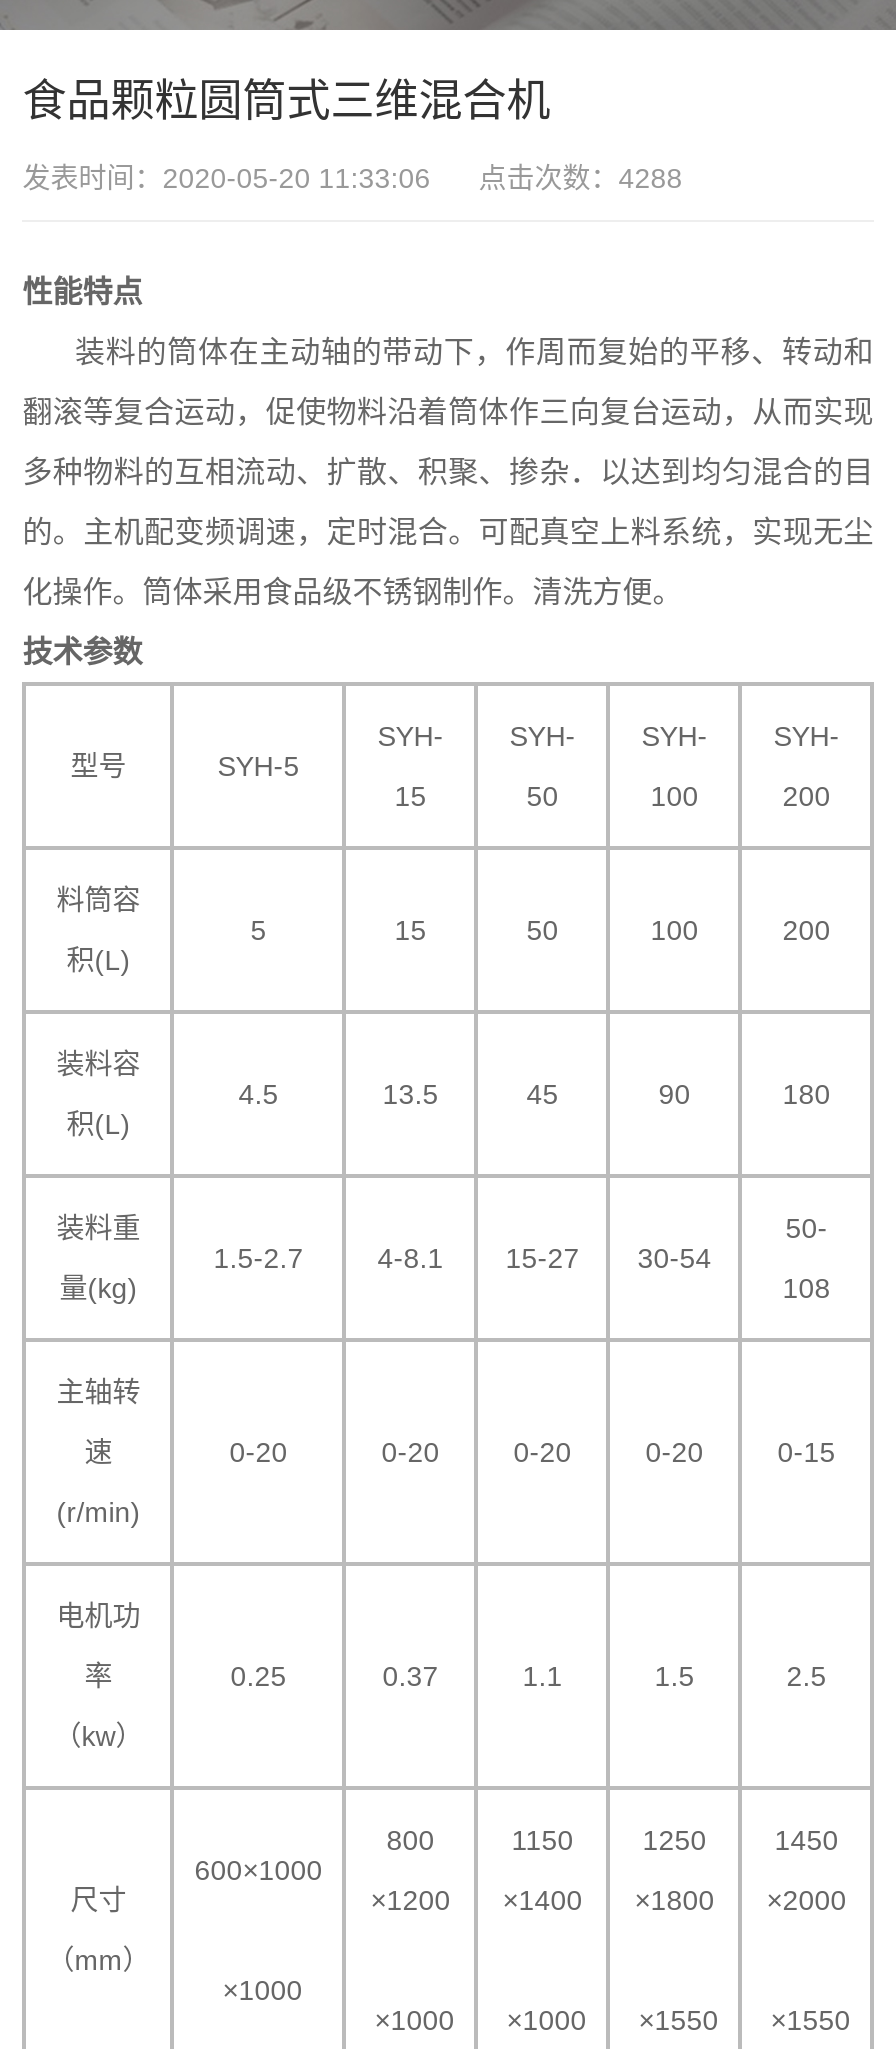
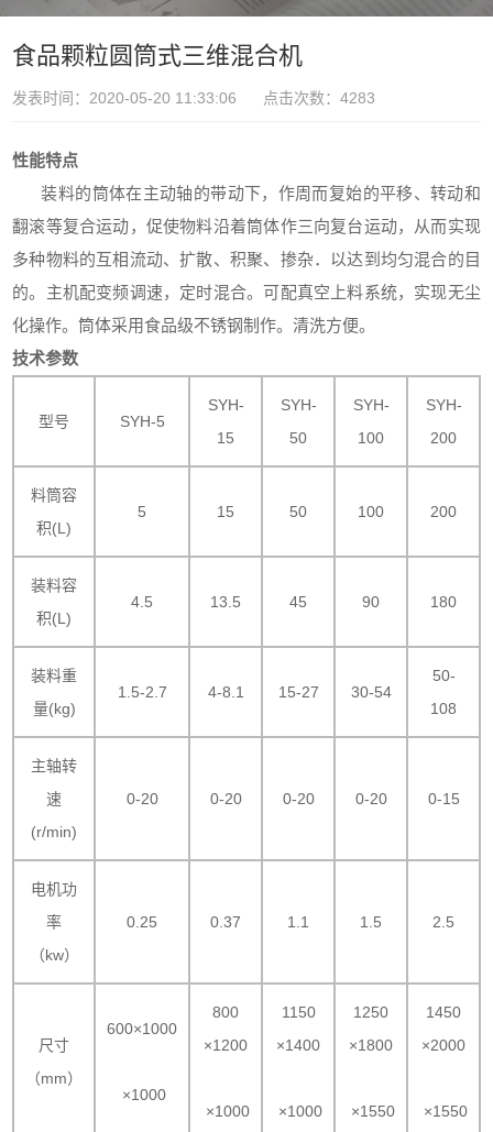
[22,162,682,194] 发表时间：2020-05-20 11:33:06 点击次数：4288 -> [12,89,375,107] 发表时间：2020-05-20 11:33:06 点击次数：4283

